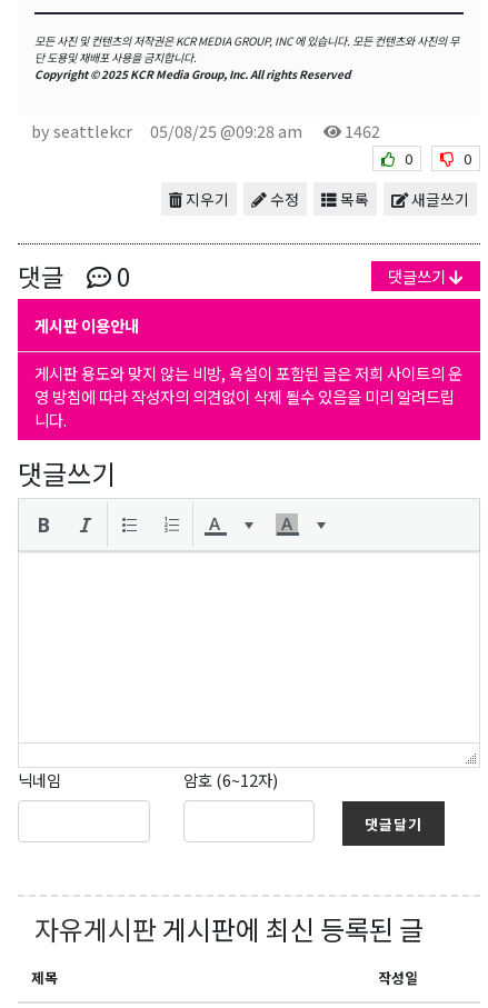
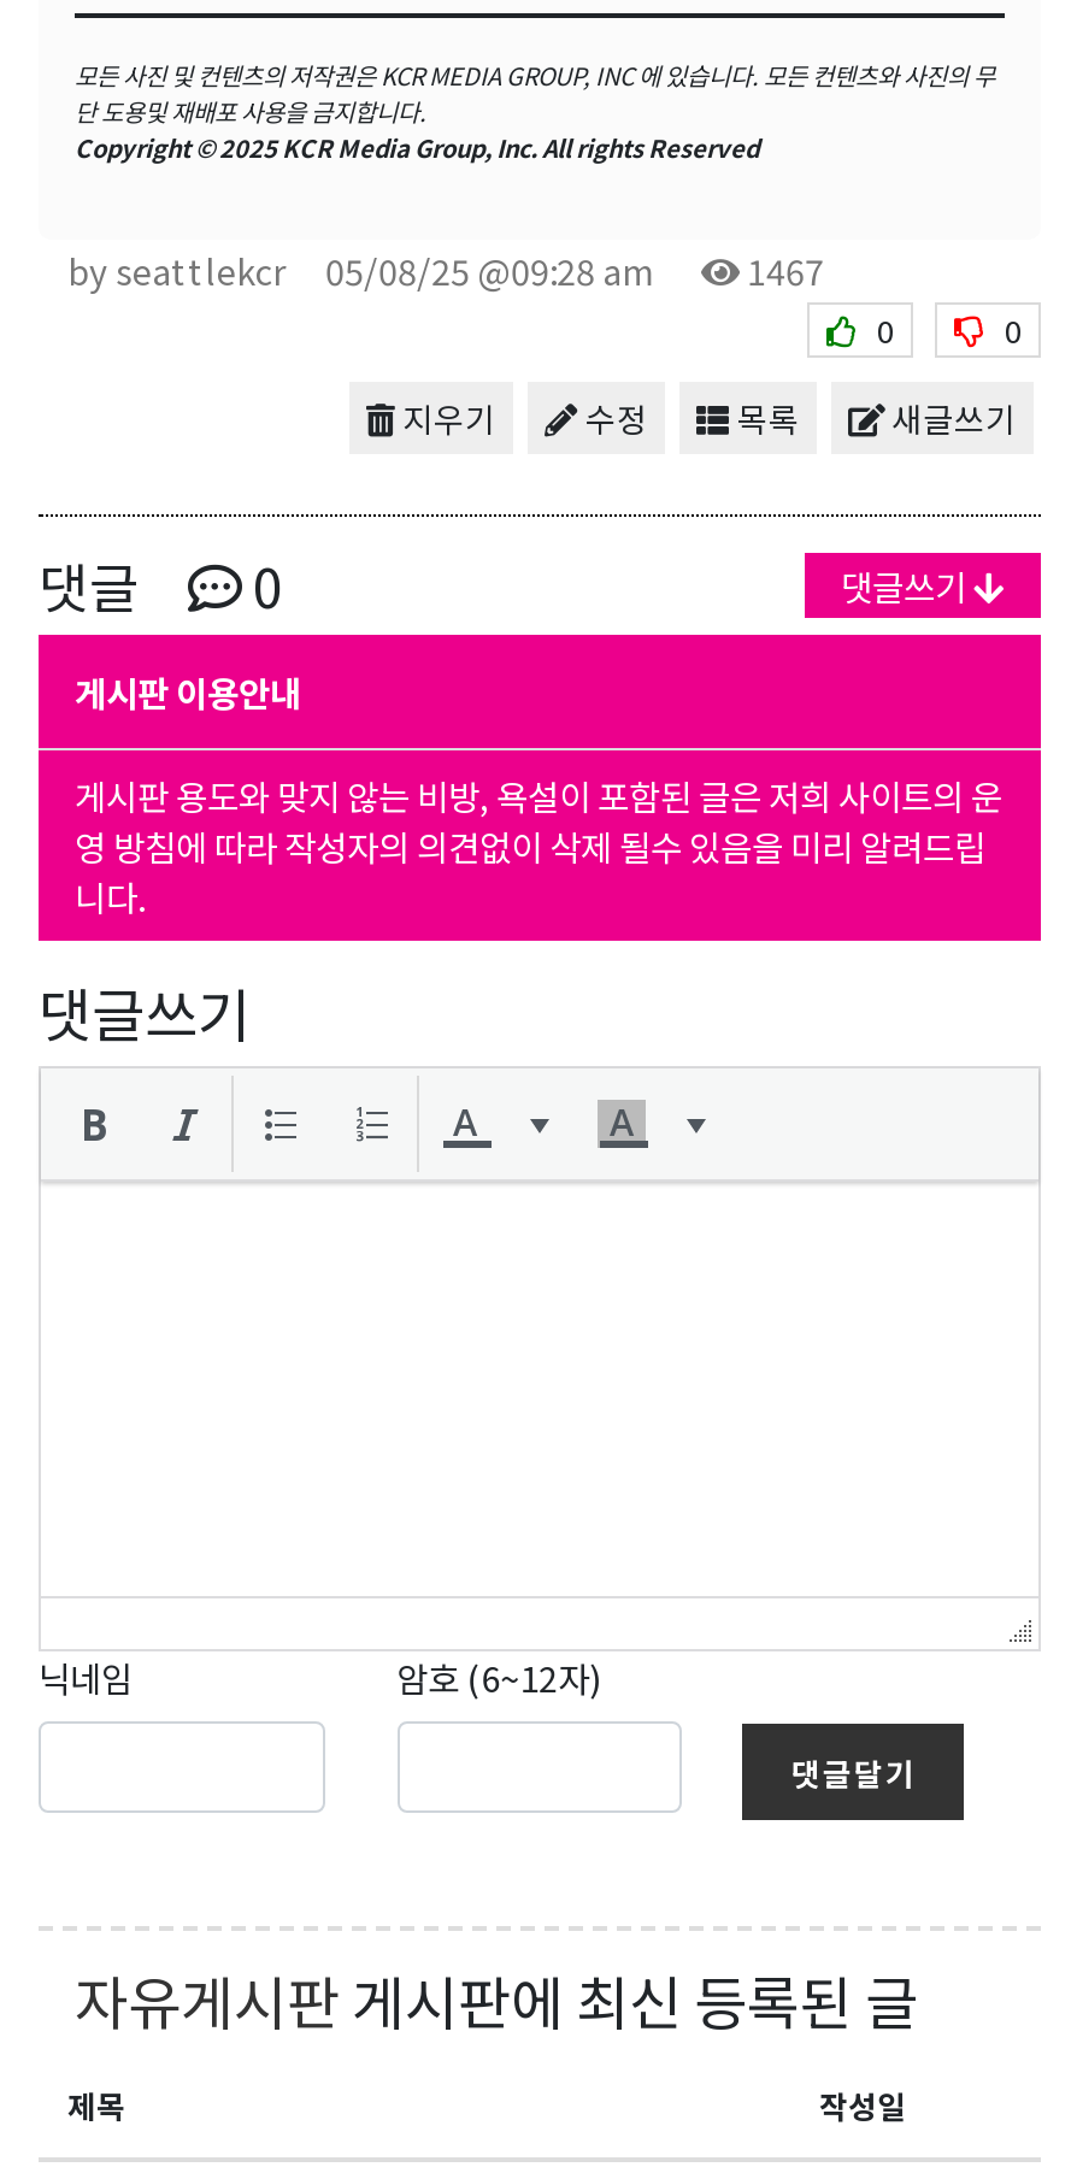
[31,119,380,142] by seattlekcr 05/08/25 @09:28 am 1462 -> [67,245,824,295] by seattlekcr 05/08/25 @09:28 am 1467

